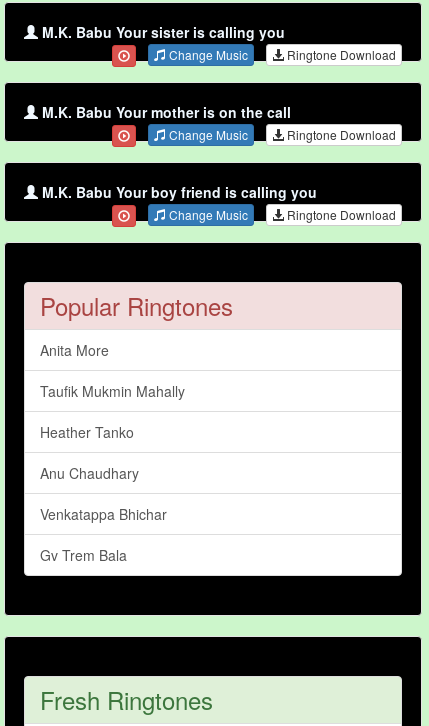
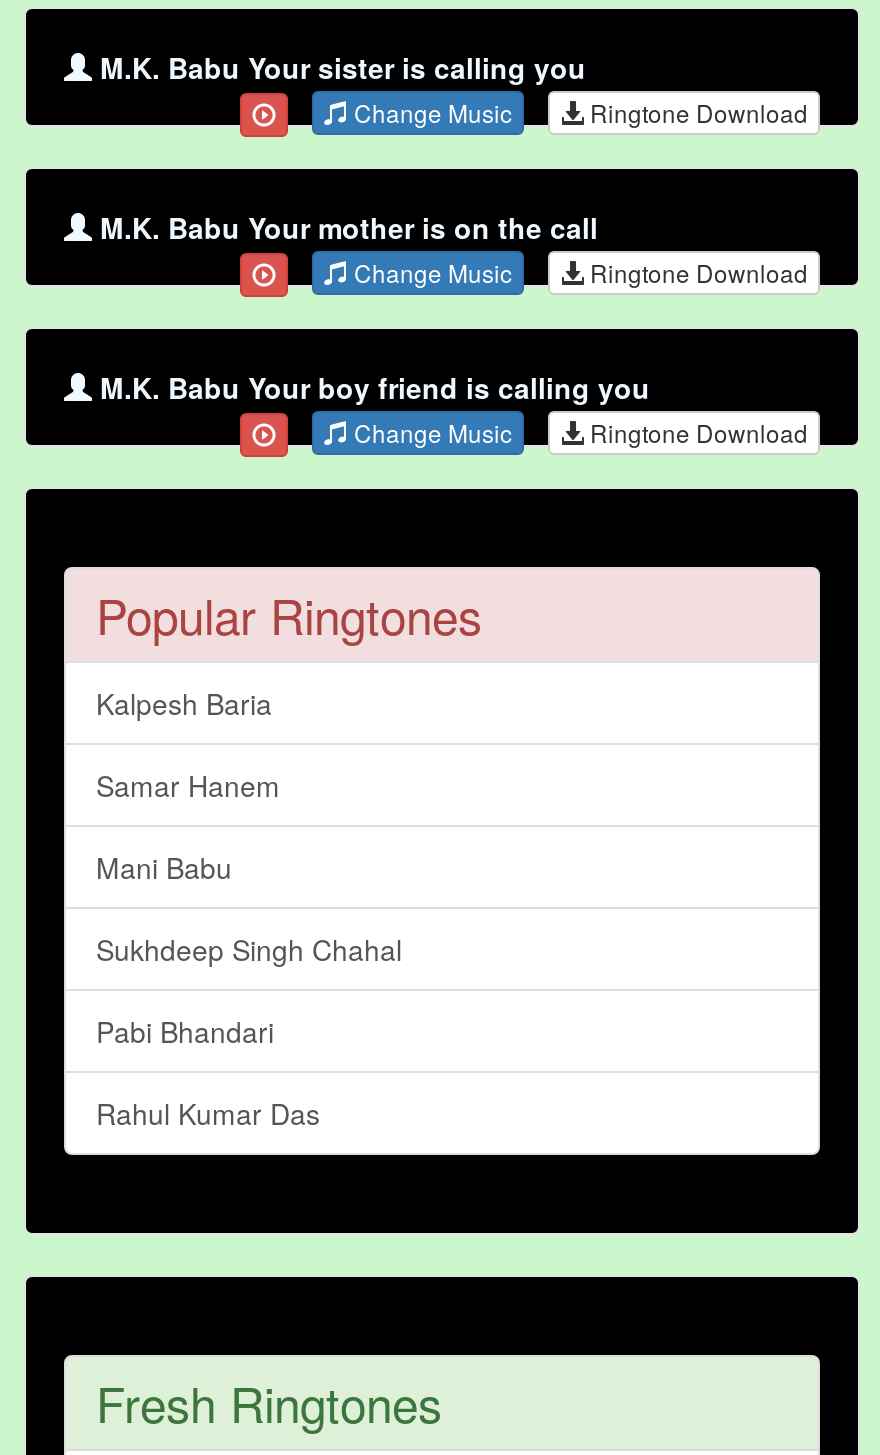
[40,340,109,360] Anita More -> [96,683,272,723] Kalpesh Baria
[40,381,185,401] Taufik Mukmin Mahally -> [96,765,280,805] Samar Hanem
[40,422,134,442] Heather Tanko -> [96,847,232,887] Mani Babu
[40,463,139,483] Anu Chaudhary -> [96,929,402,969] Sukhdeep Singh Chahal
[40,504,167,524] Venkatappa Bhichar -> [96,1011,274,1051] Pabi Bhandari
[40,545,127,565] Gv Trem Bala -> [96,1093,320,1133] Rahul Kumar Das

